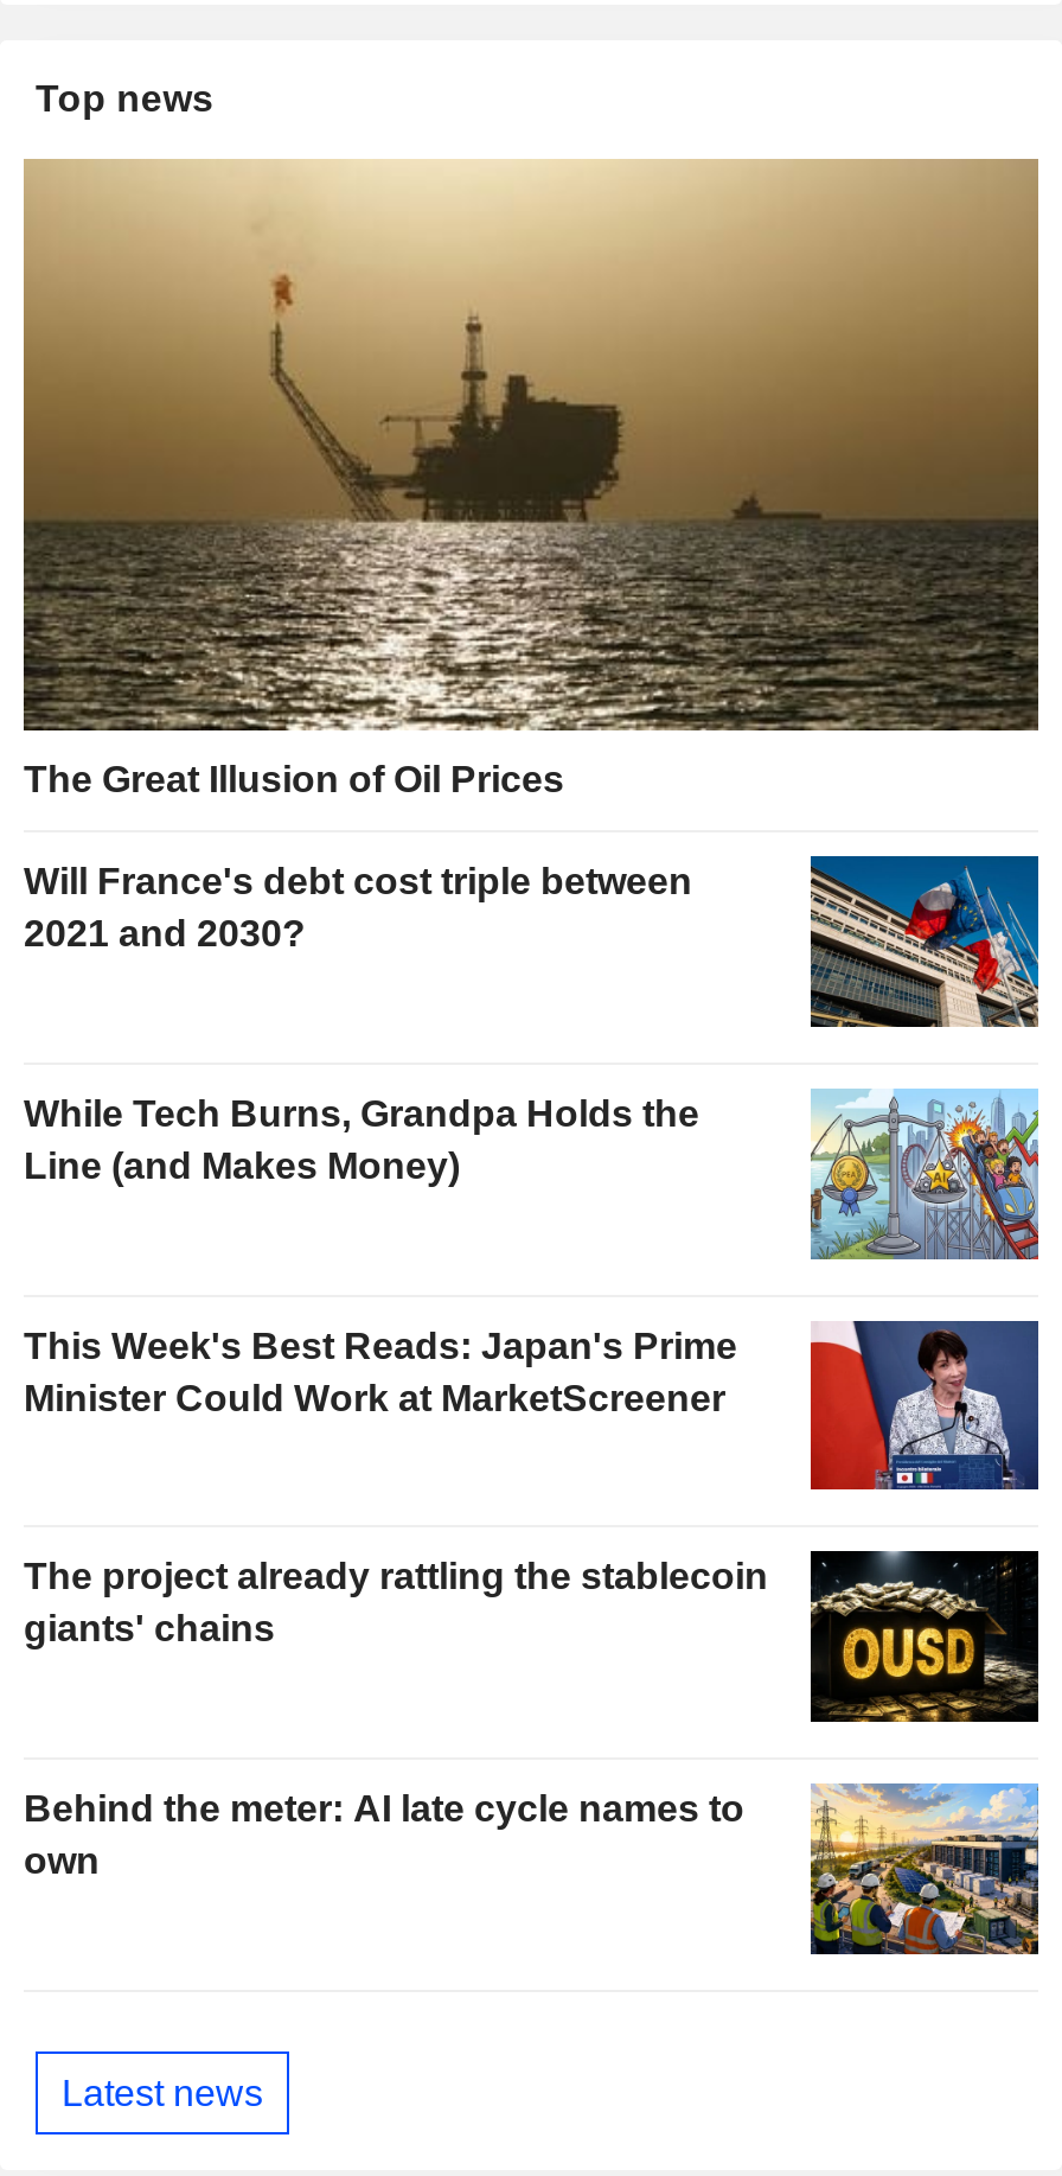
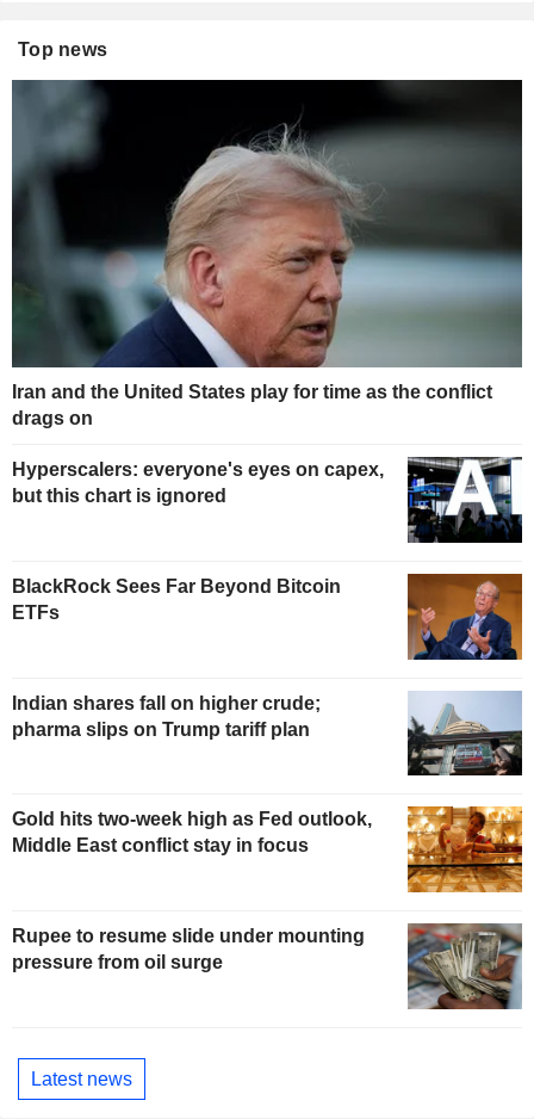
[21,157,1041,799] [image] | The Great Illusion of Oil Prices -> [11,79,523,428] [image] | Iran and the United States play for time as the conflict | drags on
[24,861,692,953] Will France's debt cost triple between | 2021 and 2030? -> [12,459,384,506] Hyperscalers: everyone's eyes on capex, | but this chart is ignored
[808,854,1041,1029] [image] -> [408,456,523,544] [image]
[24,1093,699,1185] While Tech Burns, Grandpa Holds the | Line (and Makes Money) -> [12,576,341,622] BlackRock Sees Far Beyond Bitcoin | ETFs
[808,1089,1041,1262] [image] -> [406,573,523,661] [image]
[24,1325,737,1417] This Week's Best Reads: Japan's Prime | Minister Could Work at MarketScreener -> [12,693,321,739] Indian shares fall on higher crude; | pharma slips on Trump tariff plan
[808,1319,1038,1492] [image] -> [406,691,522,777] [image]
[24,1549,1041,1724] [image] | The project already rattling the stablecoin | giants' chains -> [12,805,523,894] [image] | Gold hits two-week high as Fed outlook, | Middle East conflict stay in focus
[24,1781,1041,1957] [image] | Behind the meter: AI late cycle names to | own -> [12,922,522,1010] [image] | Rupee to resume slide under mounting | pressure from oil surge

